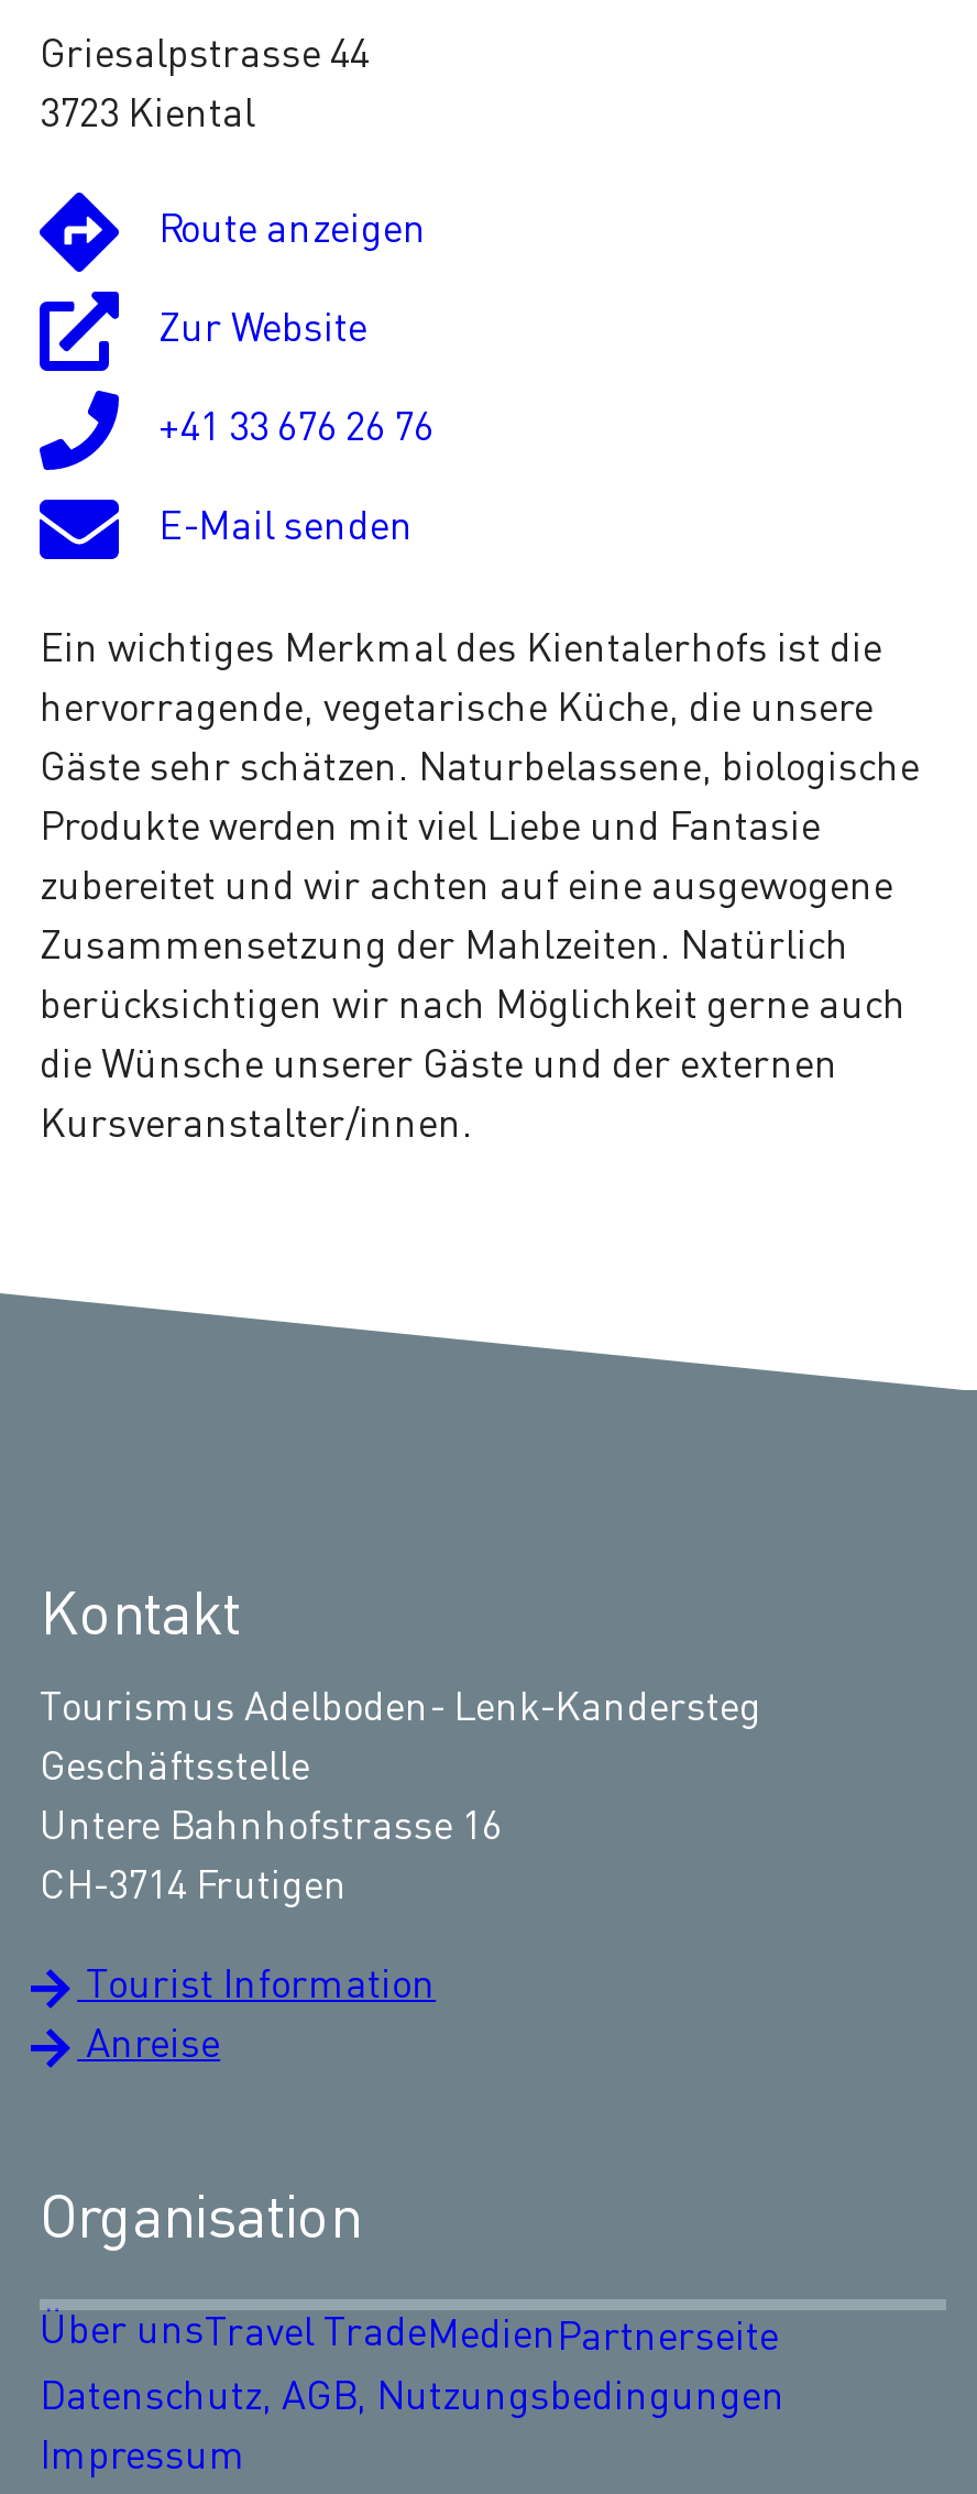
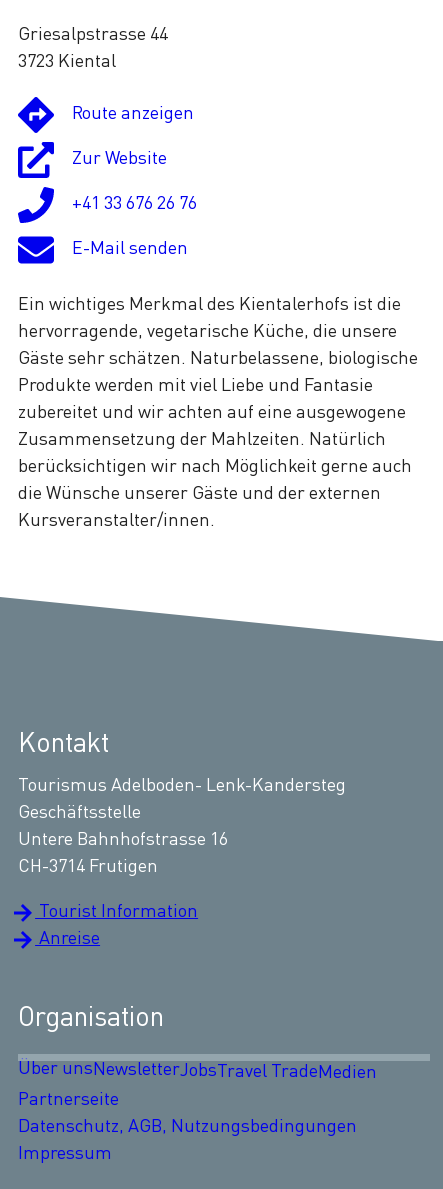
[40,2304,779,2360] Über unsTravel TradeMedien Partnerseite -> [18,1056,377,1109] Über unsNewsletterJobsTravel TradeMedien | Partnerseite

